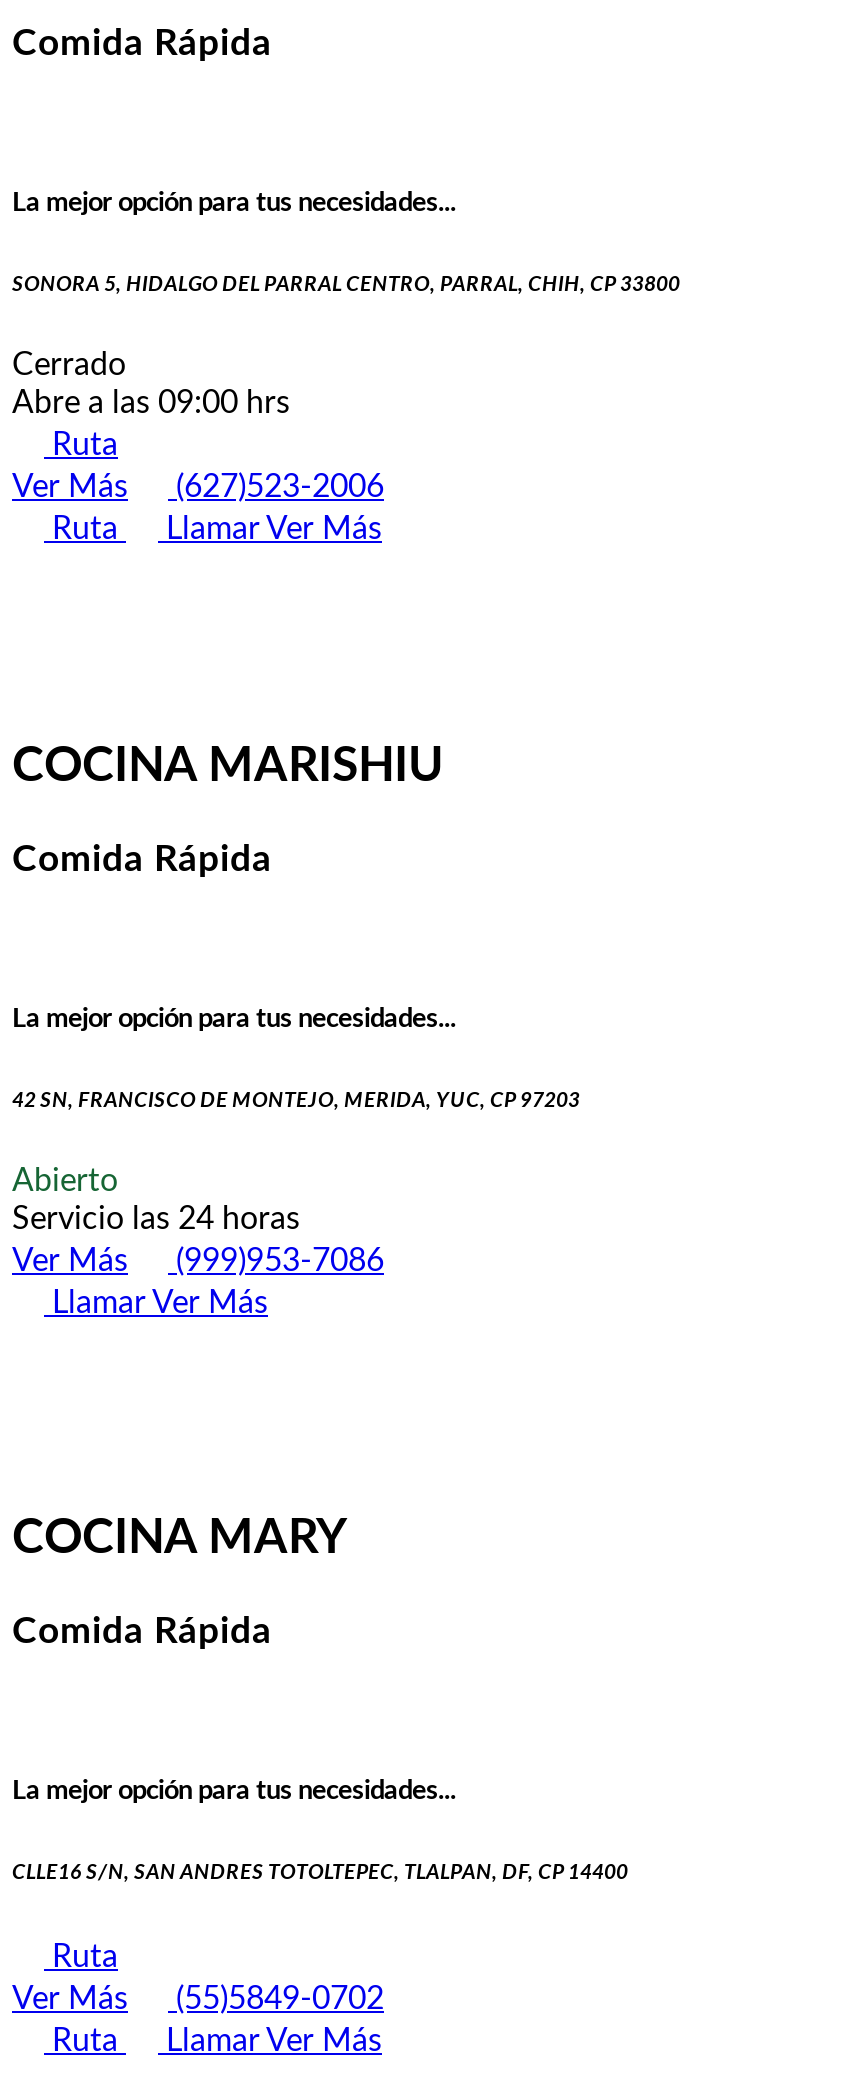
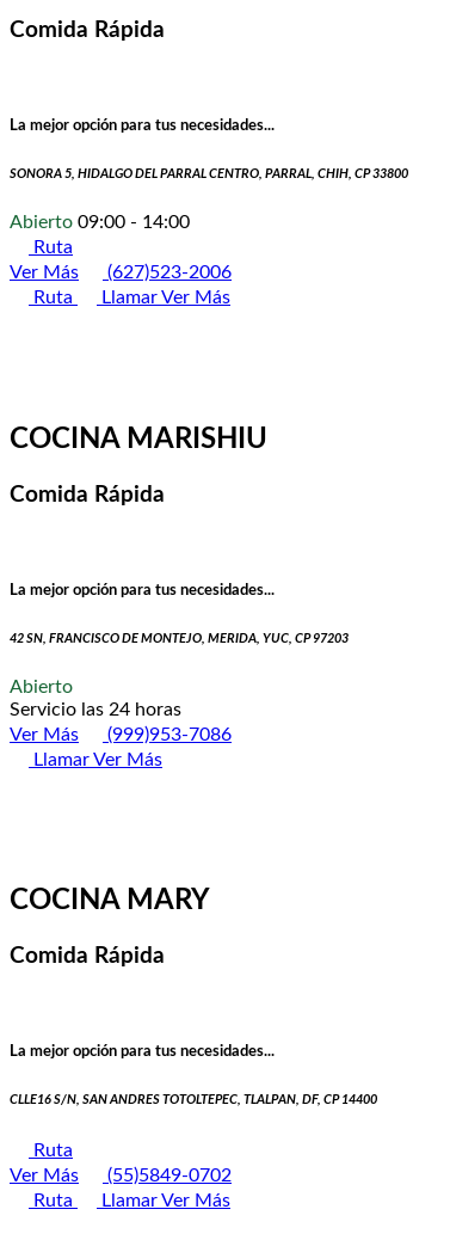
[12,349,290,419] Cerrado | Abre a las 09:00 hrs -> [10,213,190,232] Abierto 09:00 - 14:00

